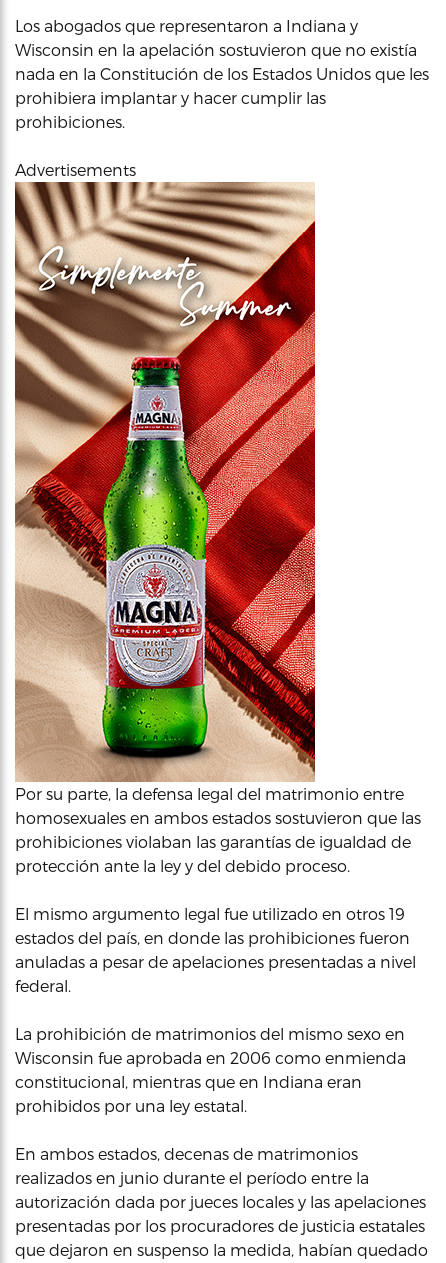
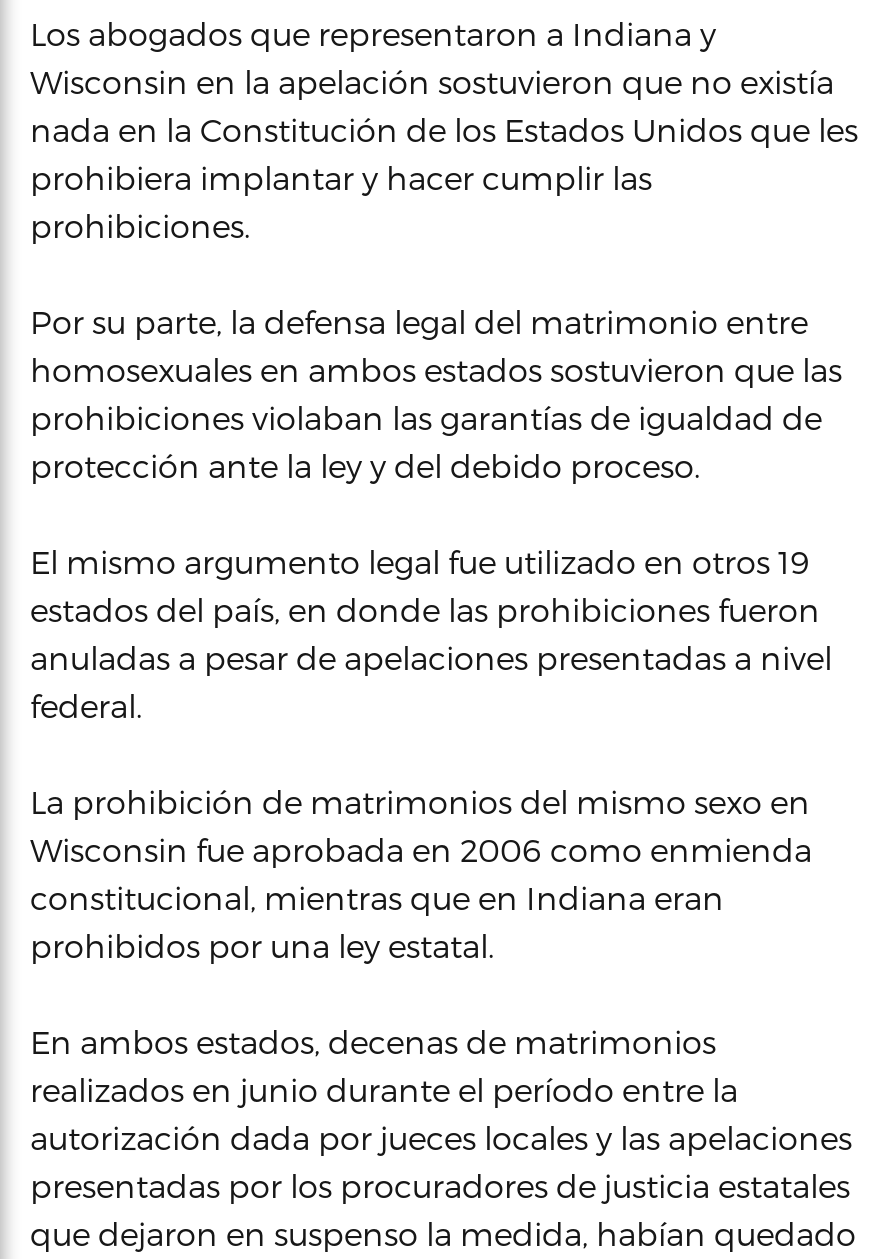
[15,160,136,179] Advertisements -> none
[14,181,316,782] [image] -> none

